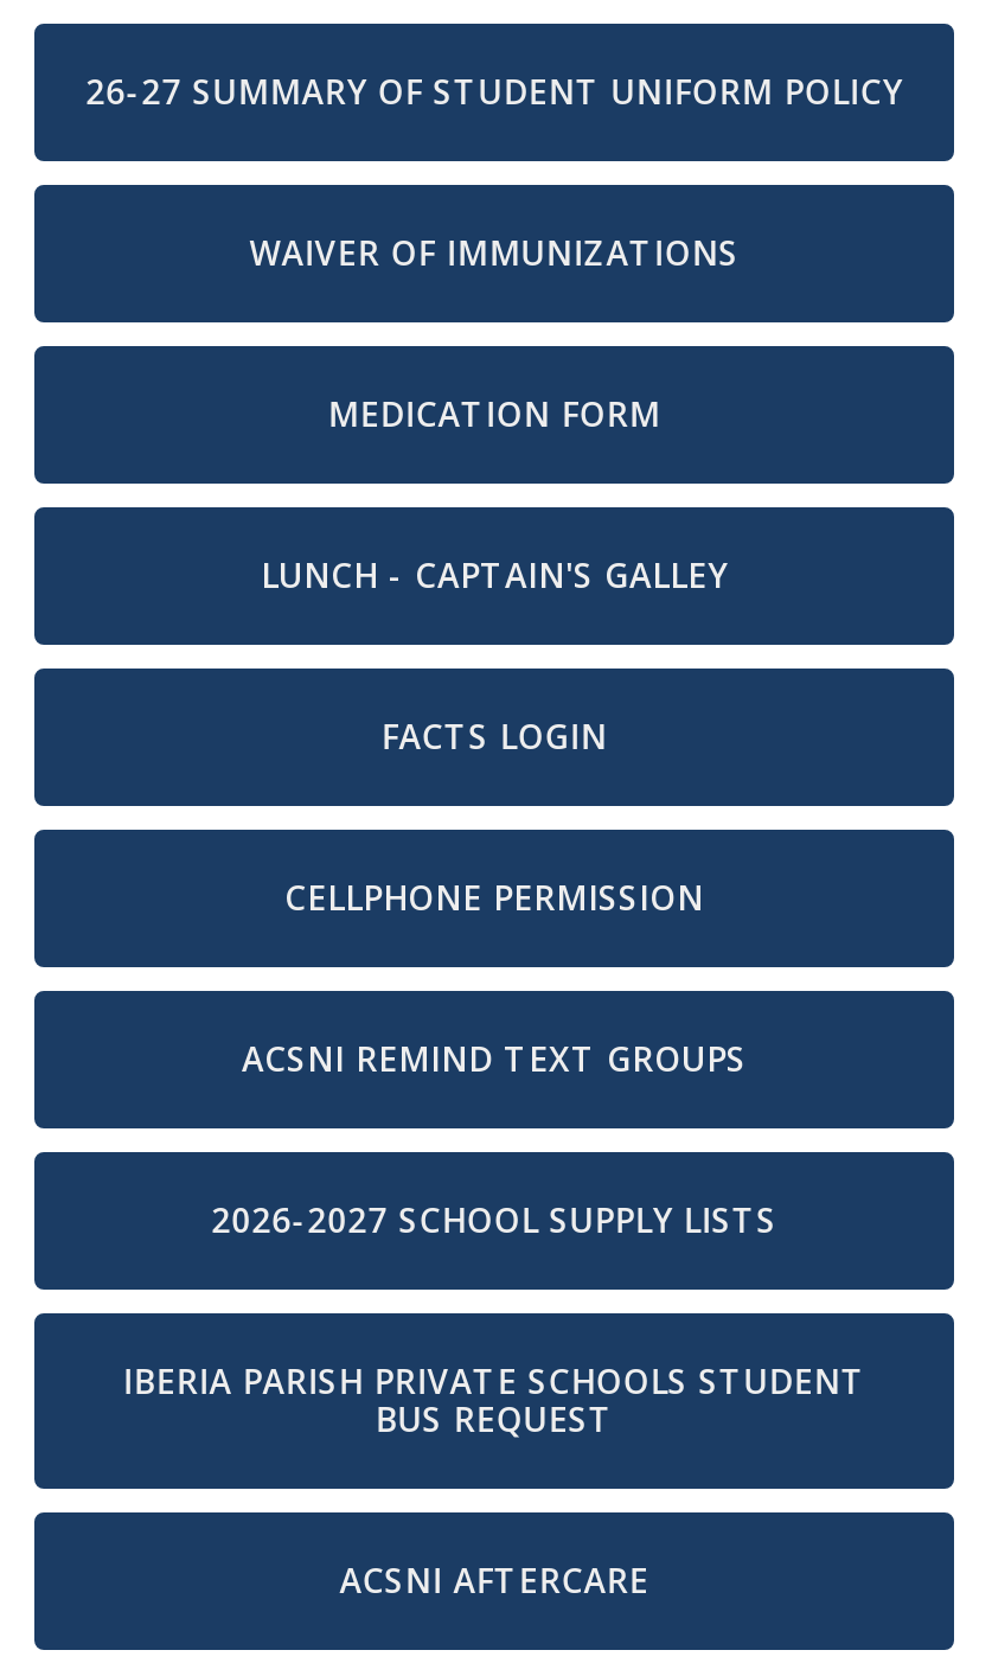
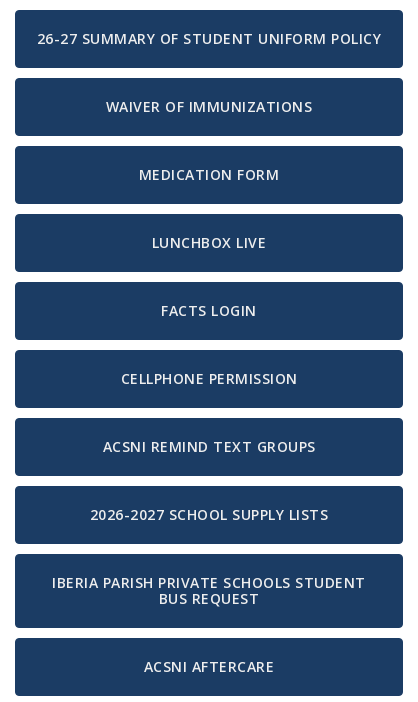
[261,552,728,597] LUNCH - CAPTAIN'S GALLEY -> [152,233,266,252] LUNCHBOX LIVE

